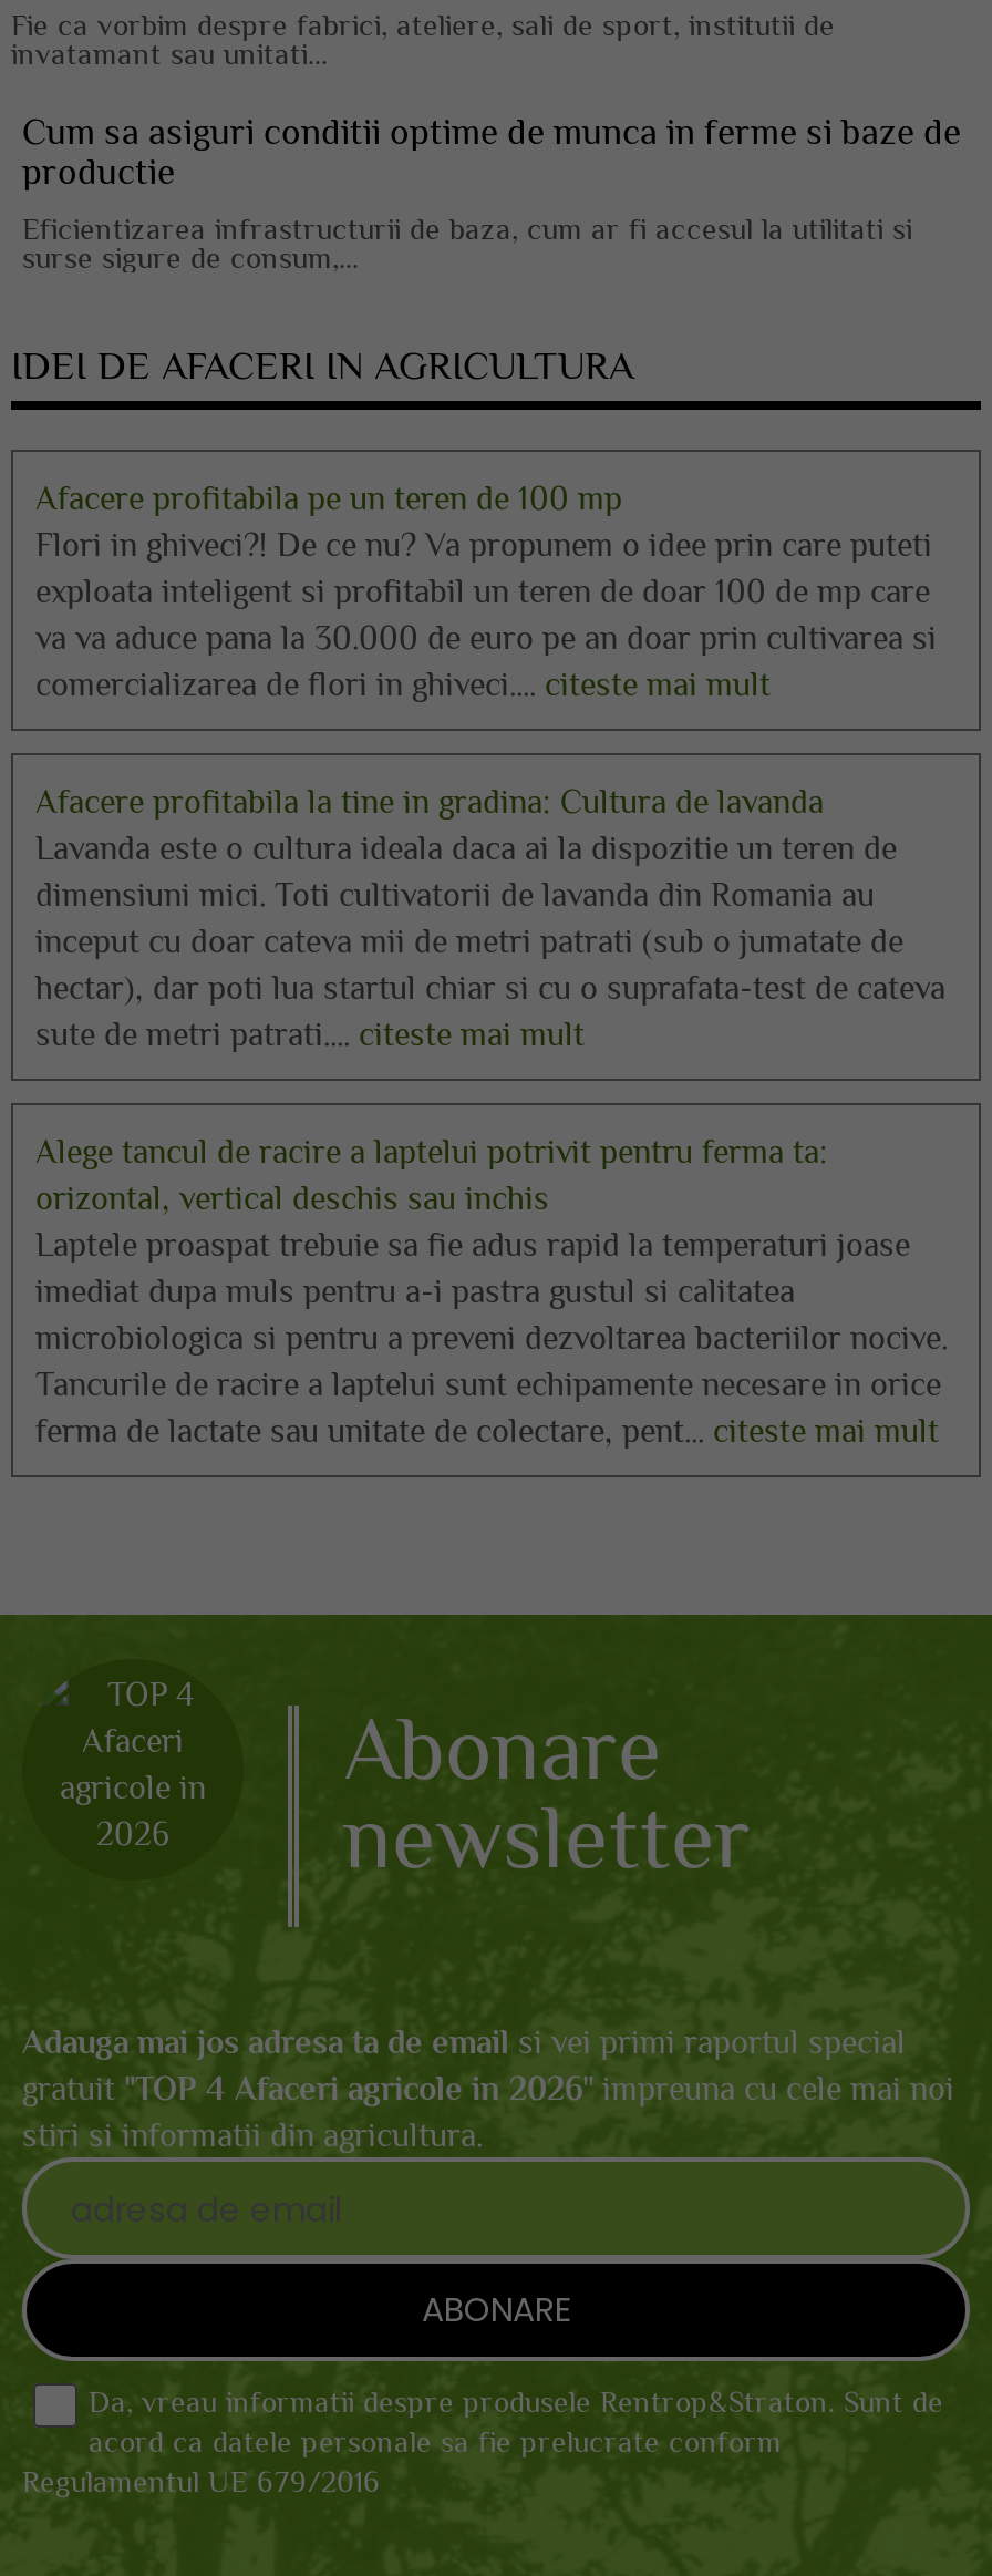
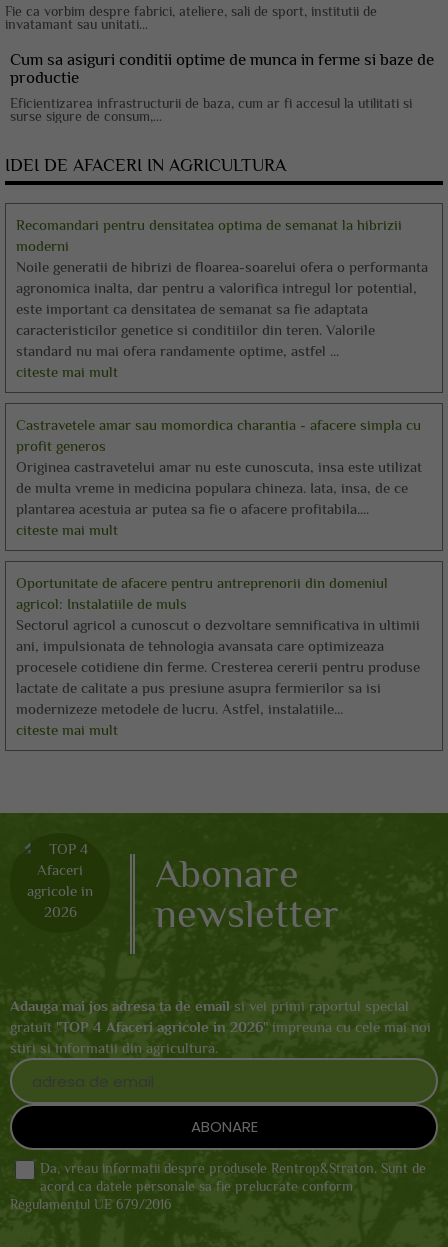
[35,480,937,703] Afacere profitabila pe un teren de 100 mp | Flori in ghiveci?! De ce nu? Va propunem o idee prin care puteti | exploata inteligent si profitabil un teren de doar 100 de mp care | va va aduce pana la 30.000 de euro pe an doar prin cultivarea si | comercializarea de flori in ghiveci.... citeste mai mult -> [16,216,428,380] Recomandari pentru densitatea optima de semanat la hibrizii | moderni | Noile generatii de hibrizi de floarea-soarelui ofera o performanta | agronomica inalta, dar pentru a valorifica intregul lor potential, | este important ca densitatea de semanat sa fie adaptata | caracteristicilor genetice si conditiilor din teren. Valorile | standard nu mai ofera randamente optime, astfel ... | citeste mai mult
[35,783,945,1053] Afacere profitabila la tine in gradina: Cultura de lavanda | Lavanda este o cultura ideala daca ai la dispozitie un teren de | dimensiuni mici. Toti cultivatorii de lavanda din Romania au | inceput cu doar cateva mii de metri patrati (sub o jumatate de | hectar), dar poti lua startul chiar si cu o suprafata-test de cateva | sute de metri patrati.... citeste mai mult -> [16,416,422,538] Castravetele amar sau momordica charantia - afacere simpla cu | profit generos | Originea castravetelui amar nu este cunoscuta, insa este utilizat | de multa vreme in medicina populara chineza. Iata, insa, de ce | plantarea acestuia ar putea sa fie o afacere profitabila.... | citeste mai mult
[35,1133,948,1450] Alege tancul de racire a laptelui potrivit pentru ferma ta: | orizontal, vertical deschis sau inchis | Laptele proaspat trebuie sa fie adus rapid la temperaturi joase | imediat dupa muls pentru a-i pastra gustul si calitatea | microbiologica si pentru a preveni dezvoltarea bacteriilor nocive. | Tancurile de racire a laptelui sunt echipamente necesare in orice | ferma de lactate sau unitate de colectare, pent... citeste mai mult -> [16,574,420,738] Oportunitate de afacere pentru antreprenorii din domeniul | agricol: Instalatiile de muls | Sectorul agricol a cunoscut o dezvoltare semnificativa in ultimii | ani, impulsionata de tehnologia avansata care optimizeaza | procesele cotidiene din ferme. Cresterea cererii pentru produse | lactate de calitate a pus presiune asupra fermierilor sa isi | modernizeze metodele de lucru. Astfel, instalatiile... | citeste mai mult

